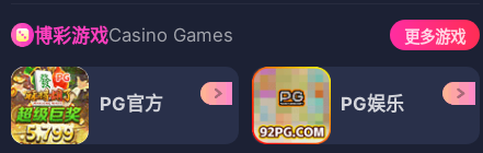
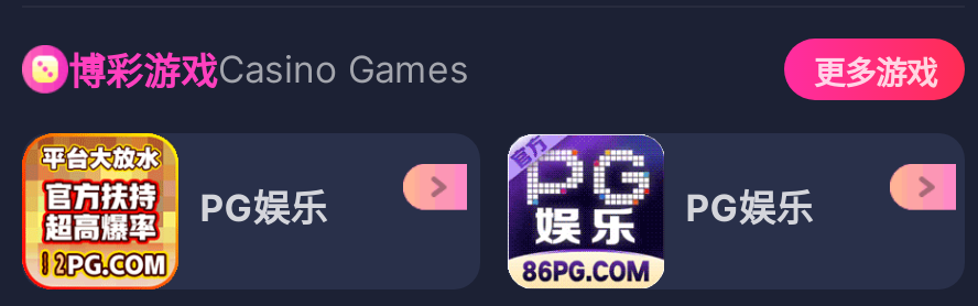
[10,66,163,145] [image] | PG官方 -> [20,131,328,292] [image] | PG娱乐
[251,66,332,145] [image] -> [504,131,667,292] [image]

